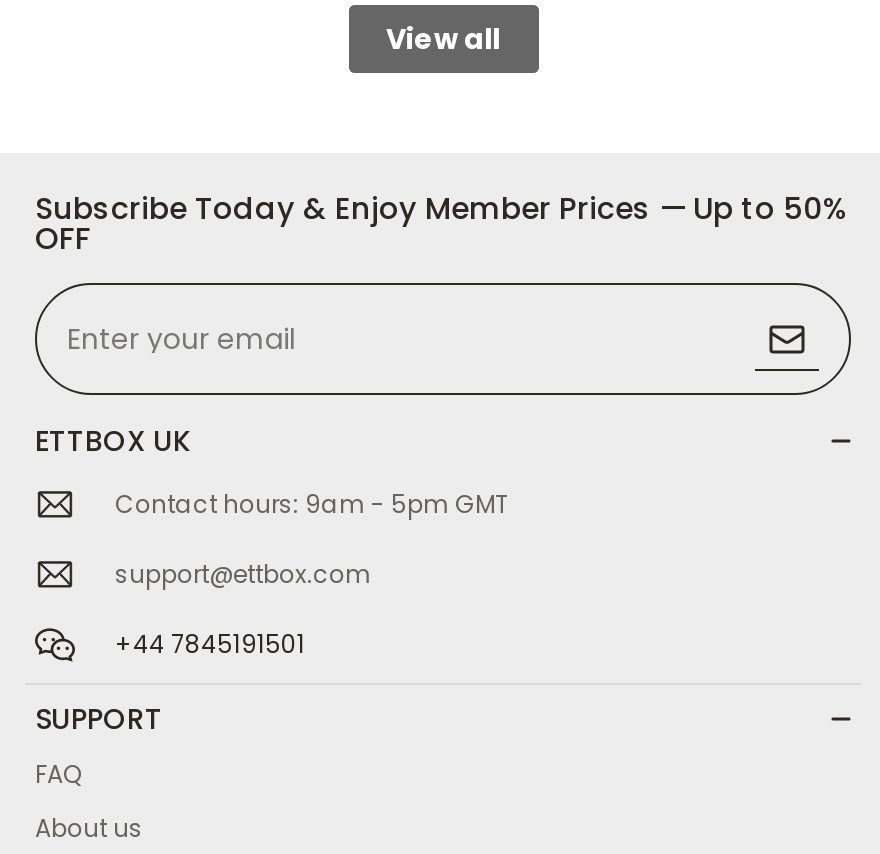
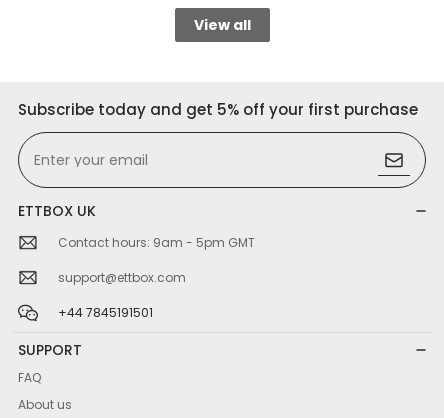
[35,186,847,258] Subscribe Today & Enjoy Member Prices — Up to 50% | OFF -> [18,98,418,119] Subscribe today and get 5% off your first purchase

